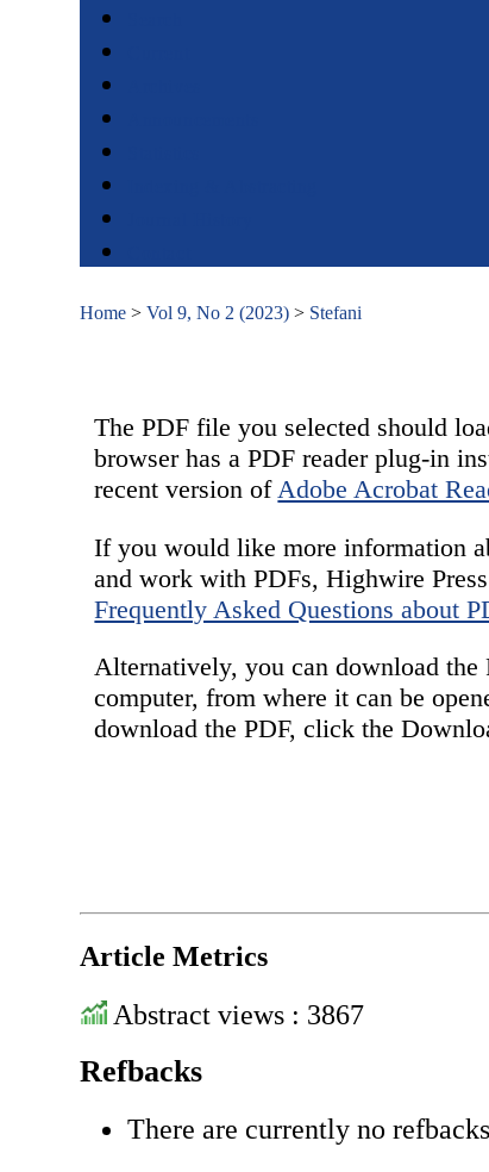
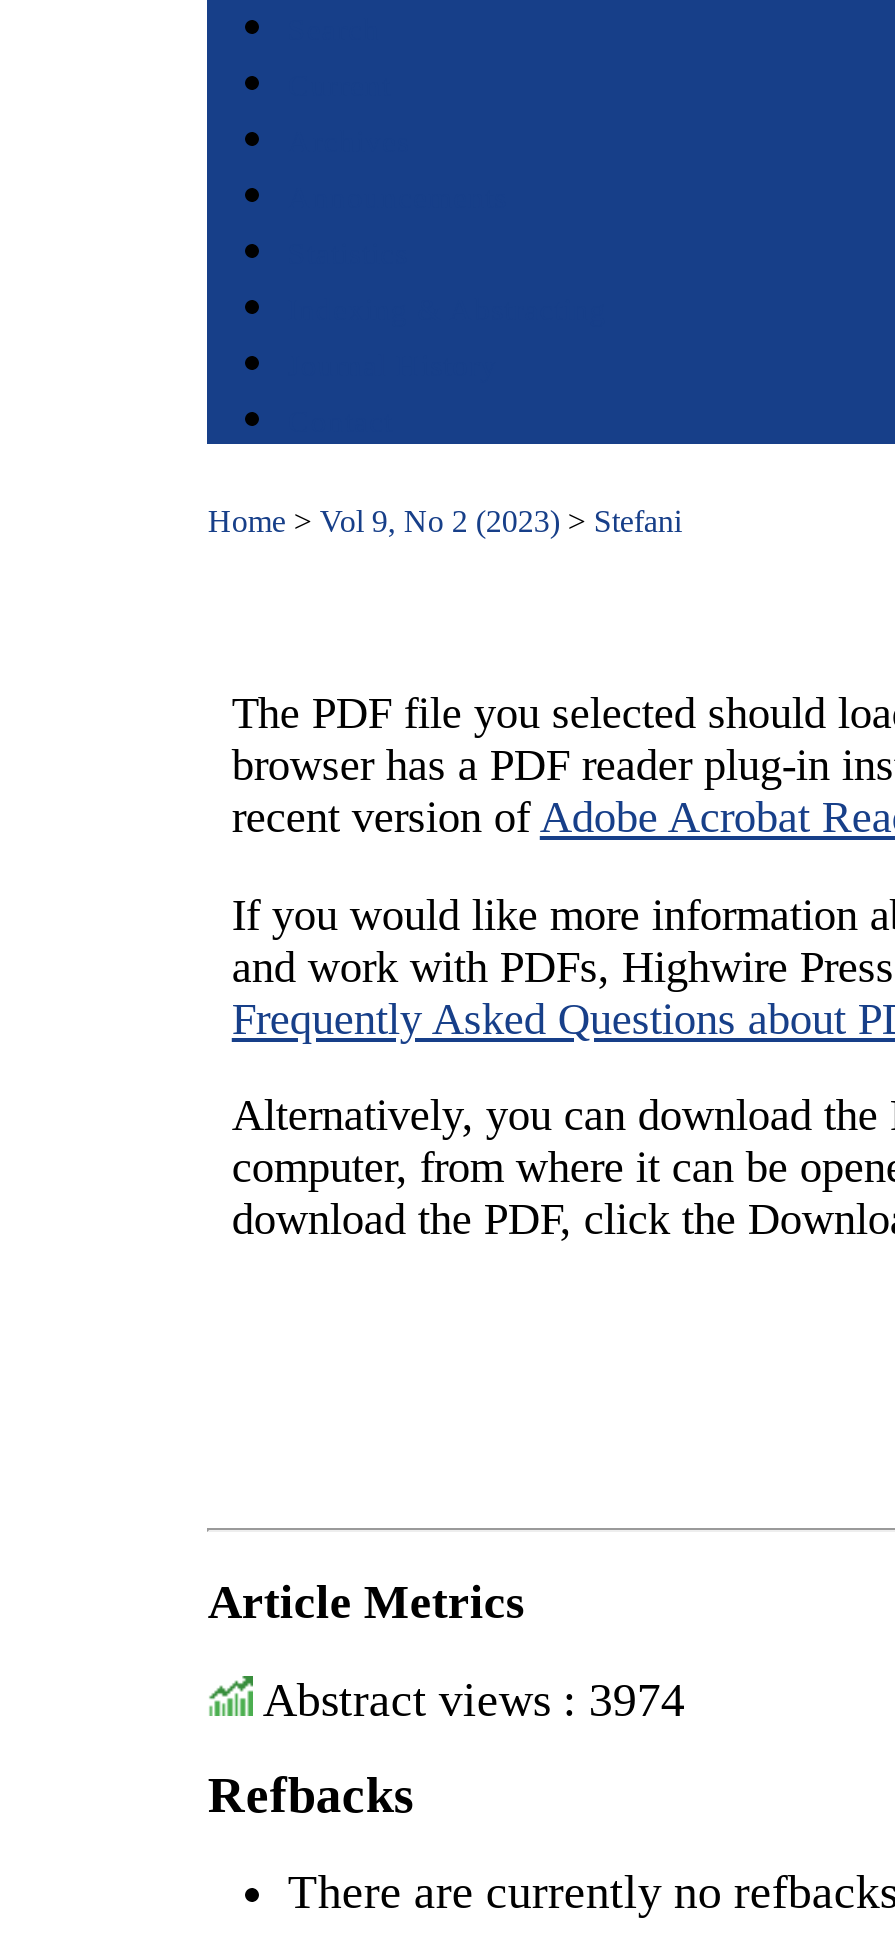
[107,999,364,1031] Abstract views : 3867 -> [253,1673,685,1727] Abstract views : 3974

